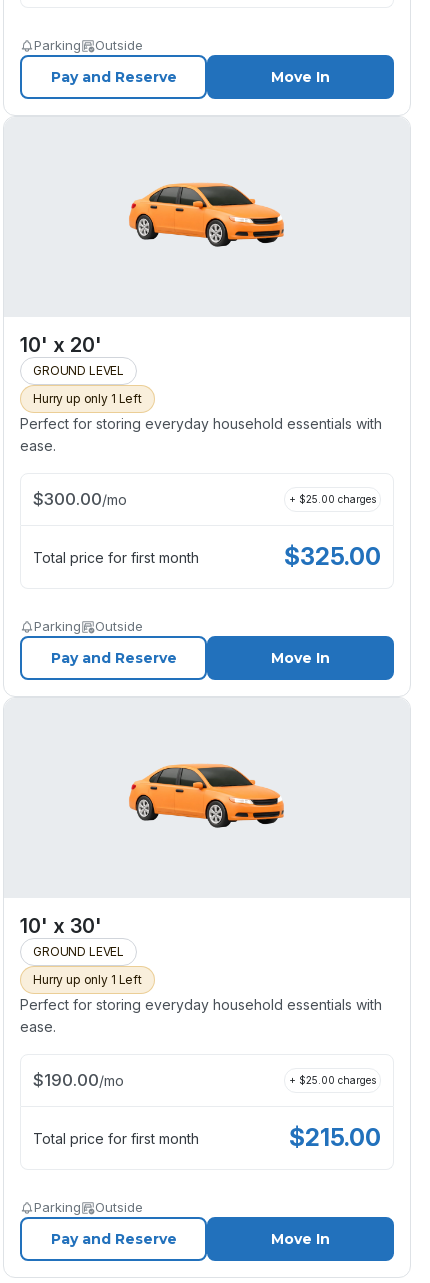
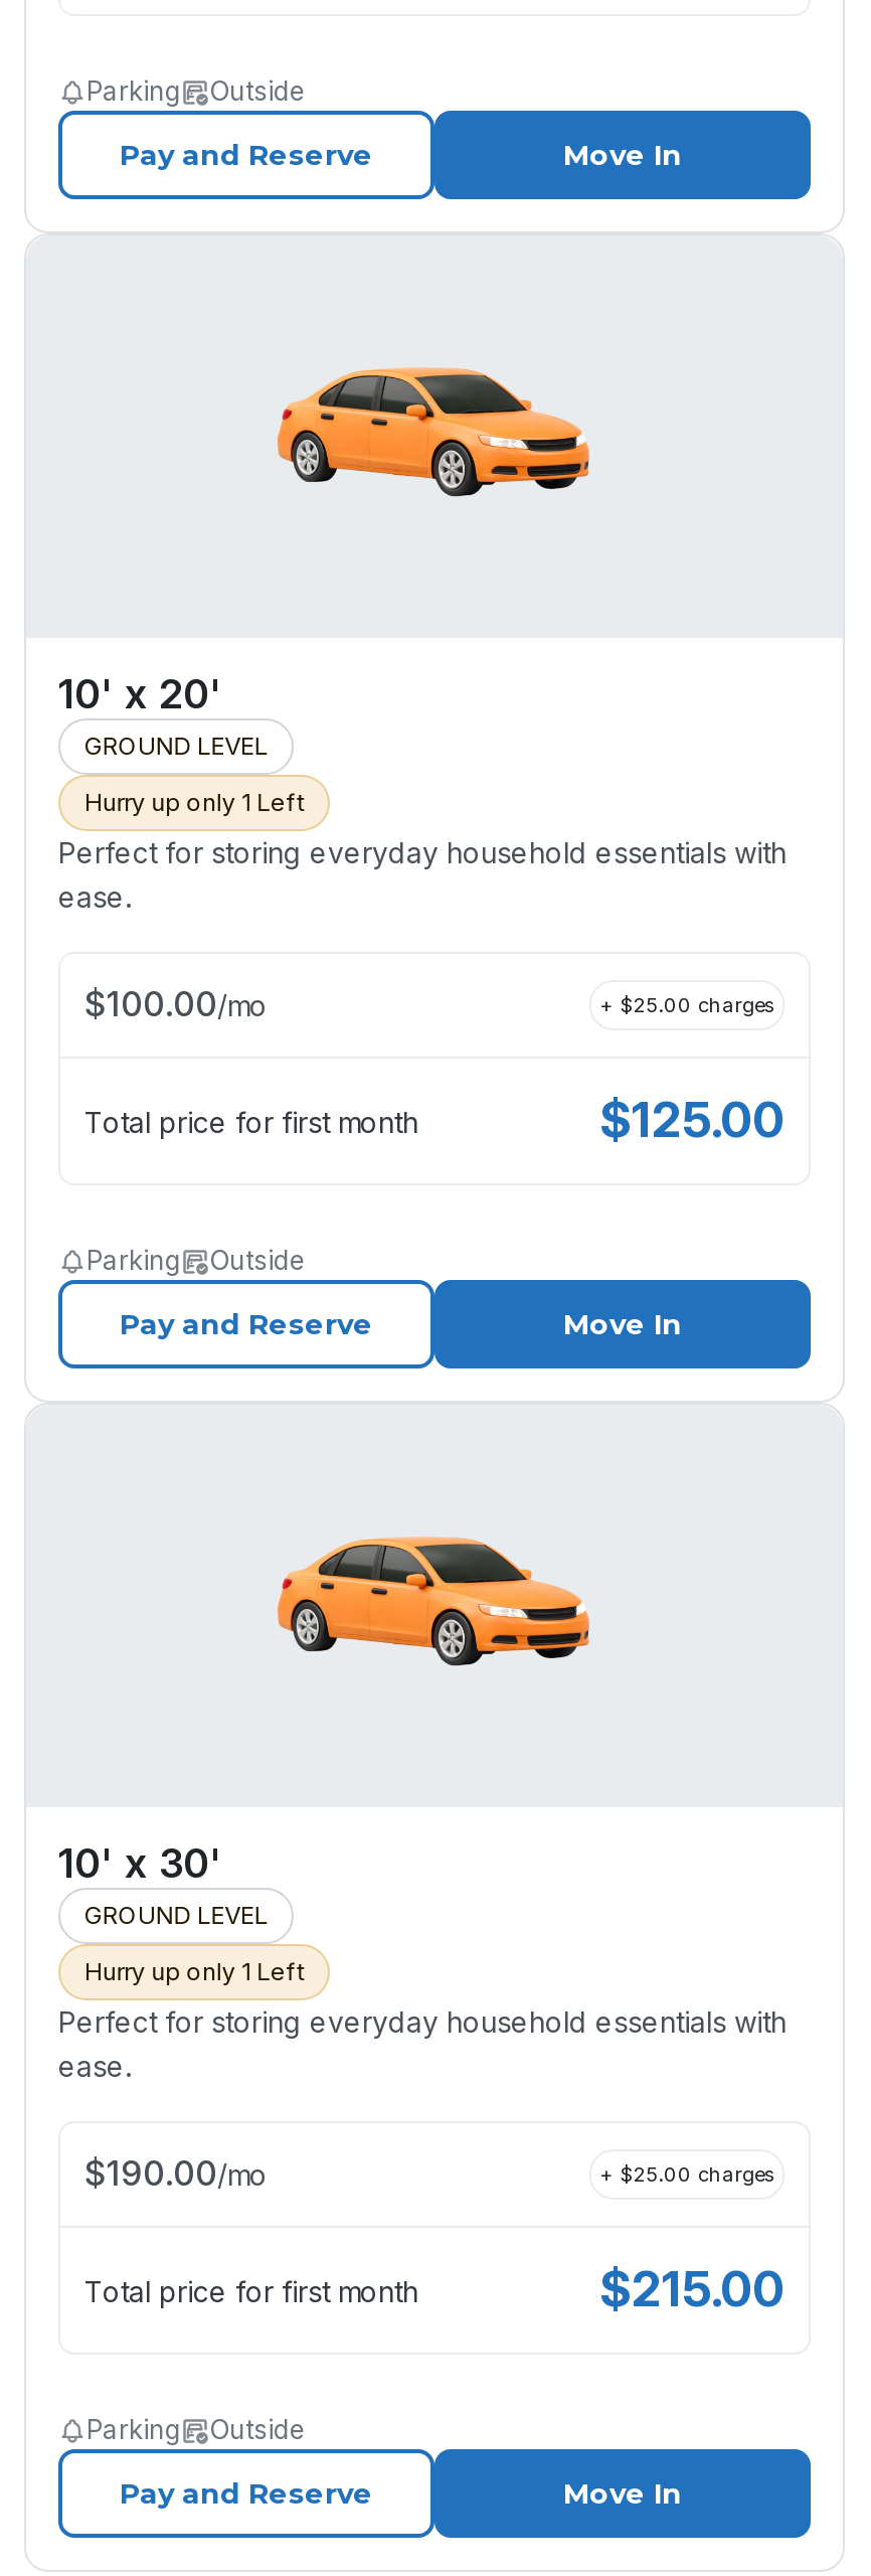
[33,489,127,509] $300.00/mo -> [84,984,268,1024] $100.00/mo
[284,542,381,571] $325.00 -> [599,1091,785,1149] $125.00

